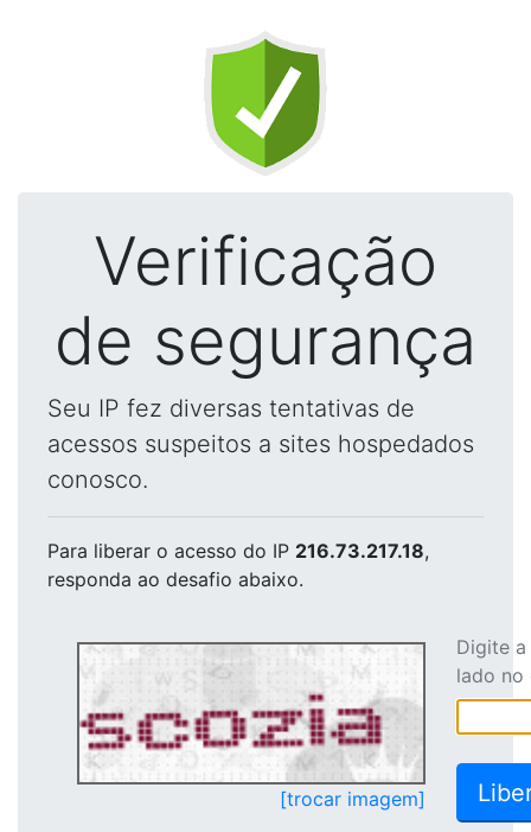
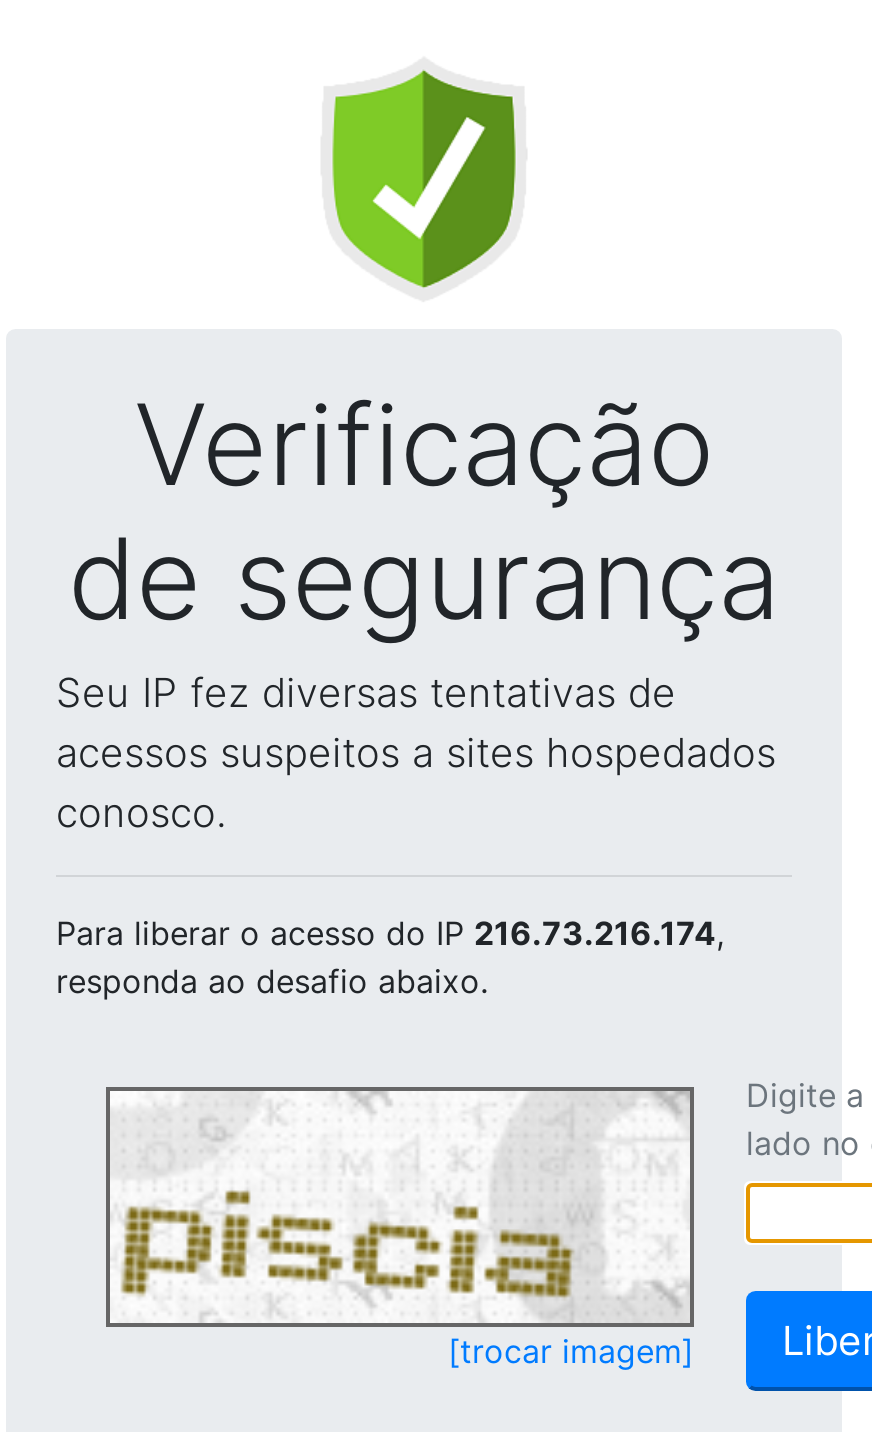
[47,539,429,563] Para liberar o acesso do IP 216.73.217.18, -> [56,913,724,953] Para liberar o acesso do IP 216.73.216.174,
[79,646,421,779] [image] -> [110,1095,686,1317] [image]

